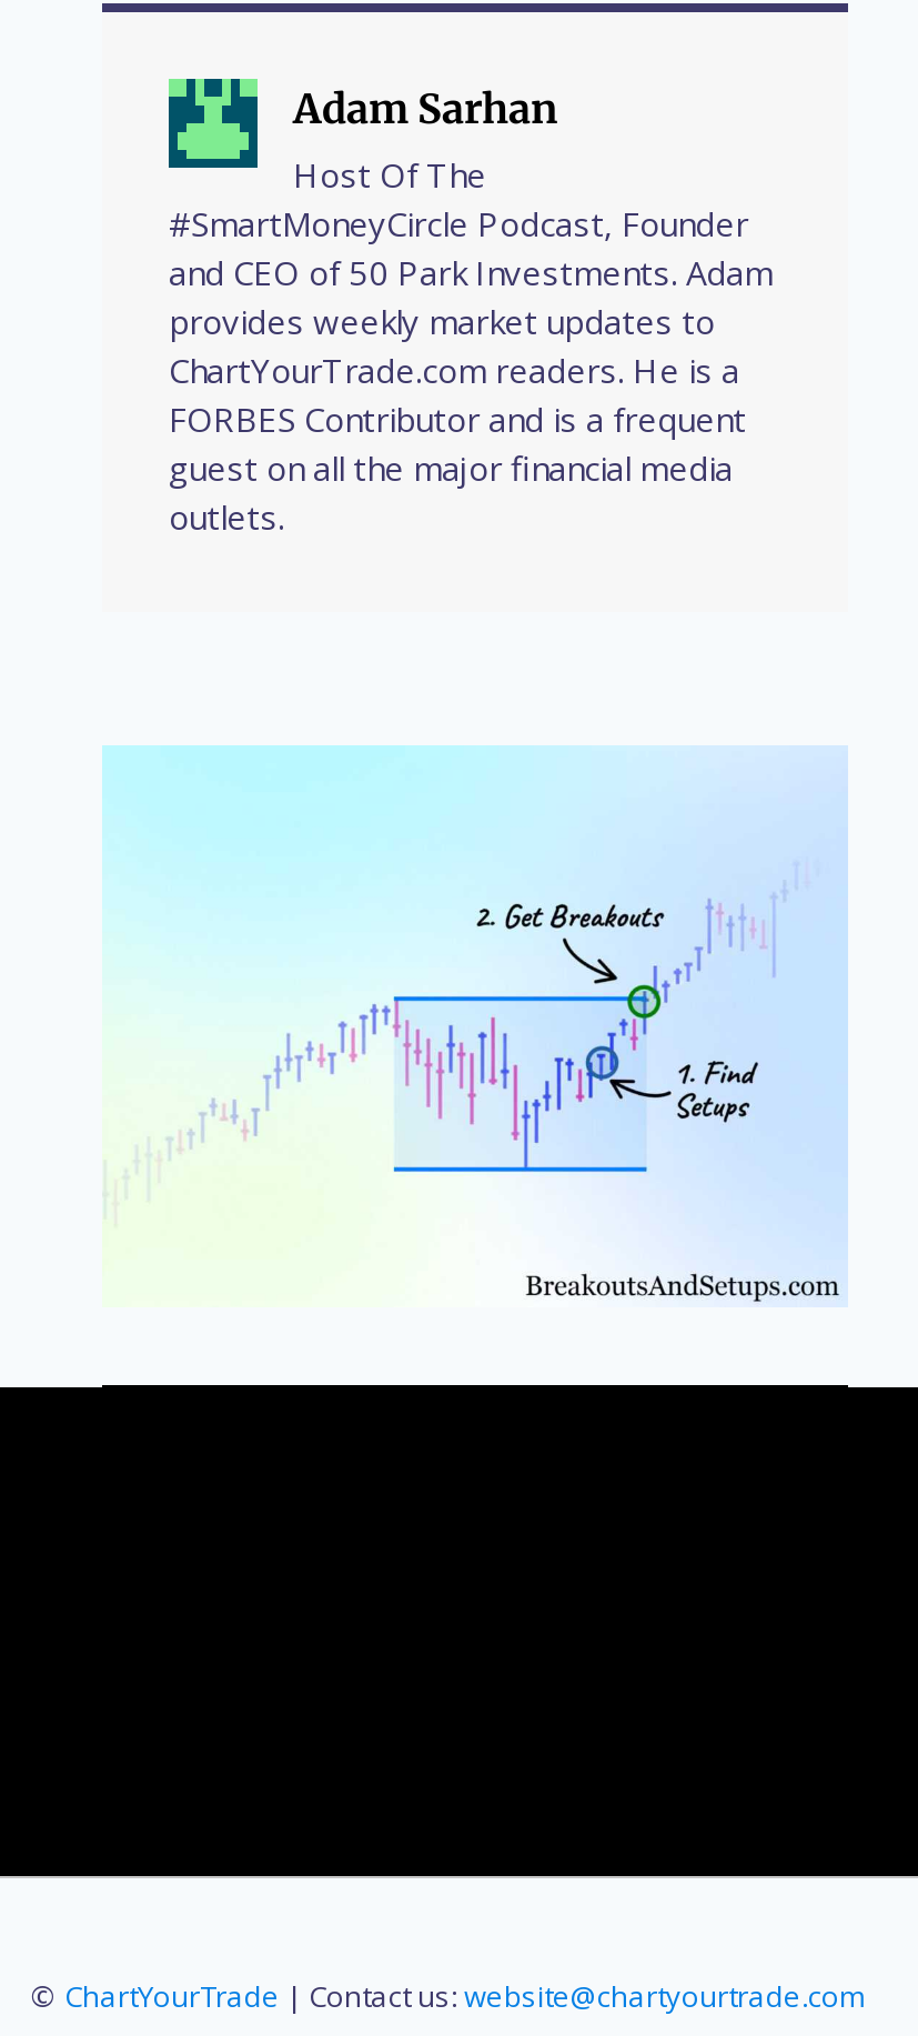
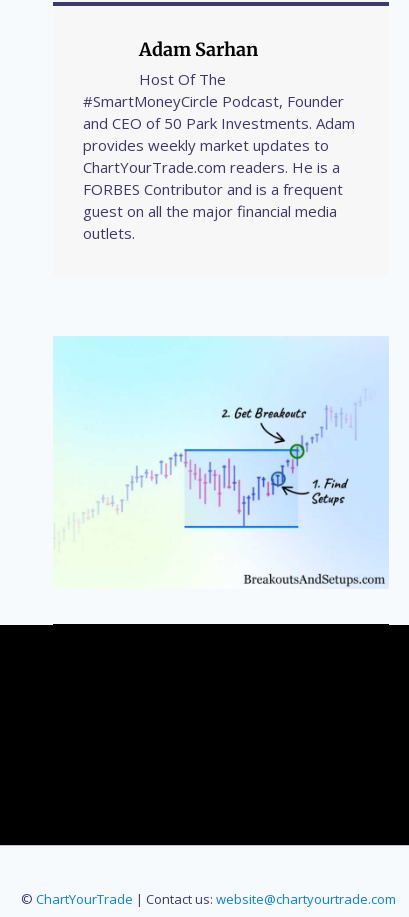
[167,77,260,170] [image] -> none

